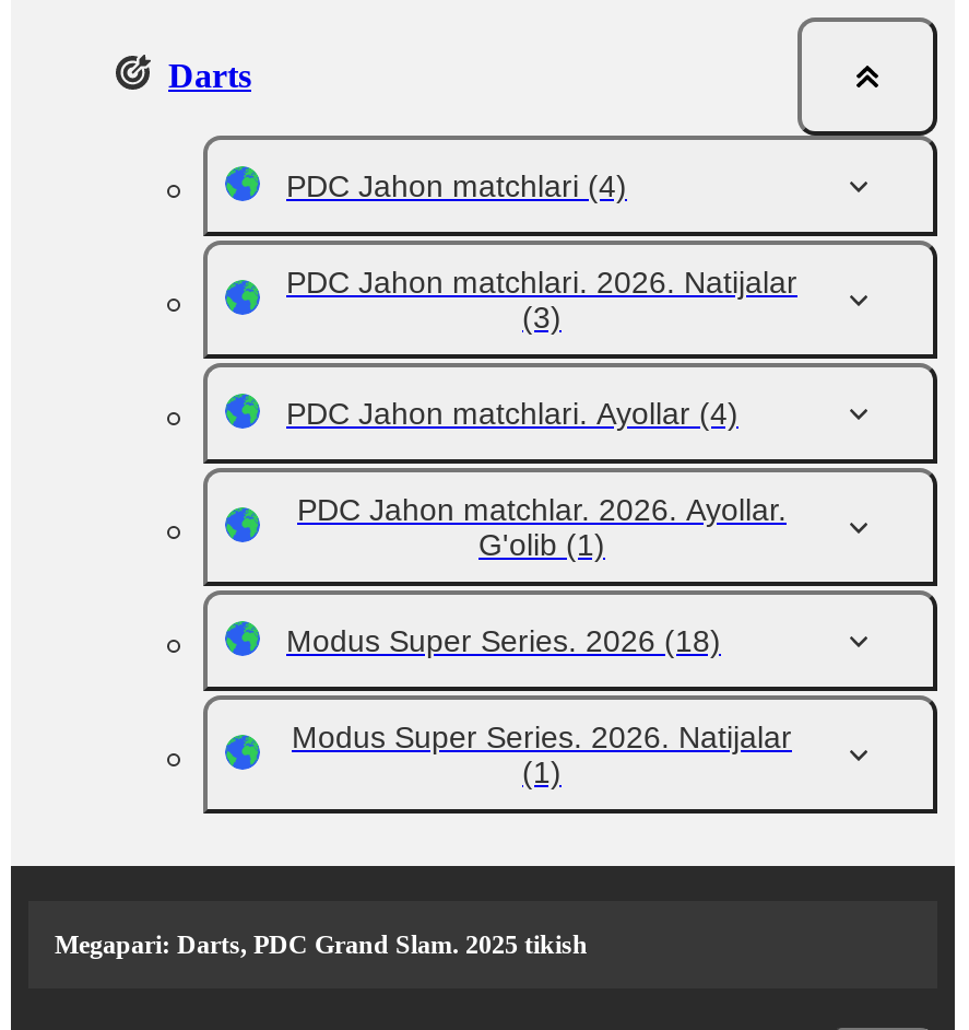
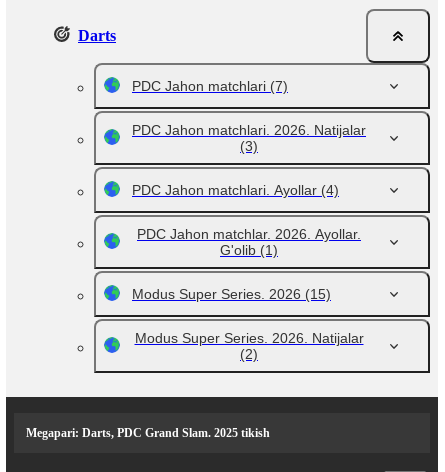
[286,168,627,203] PDC Jahon matchlari (4) -> [132,78,288,94] PDC Jahon matchlari (7)
[286,623,721,658] Modus Super Series. 2026 (18) -> [132,286,331,302] Modus Super Series. 2026 (15)
[522,754,562,789] (1) -> [240,346,258,362] (2)

